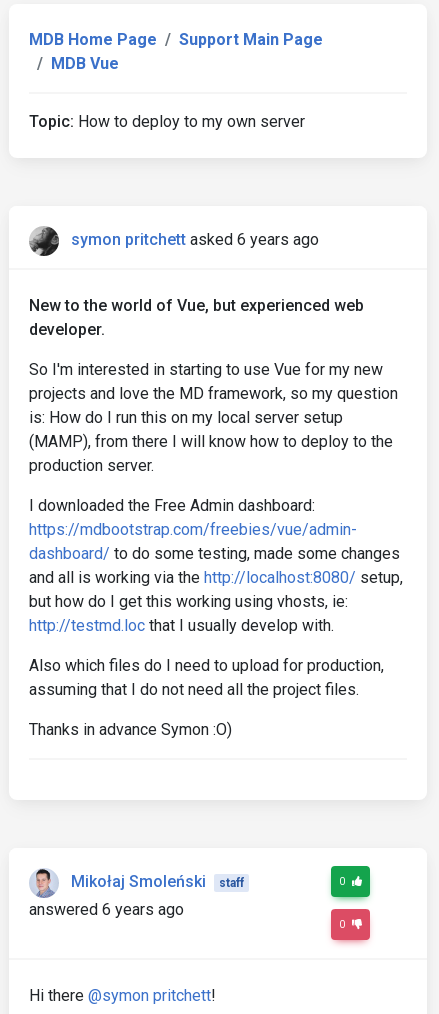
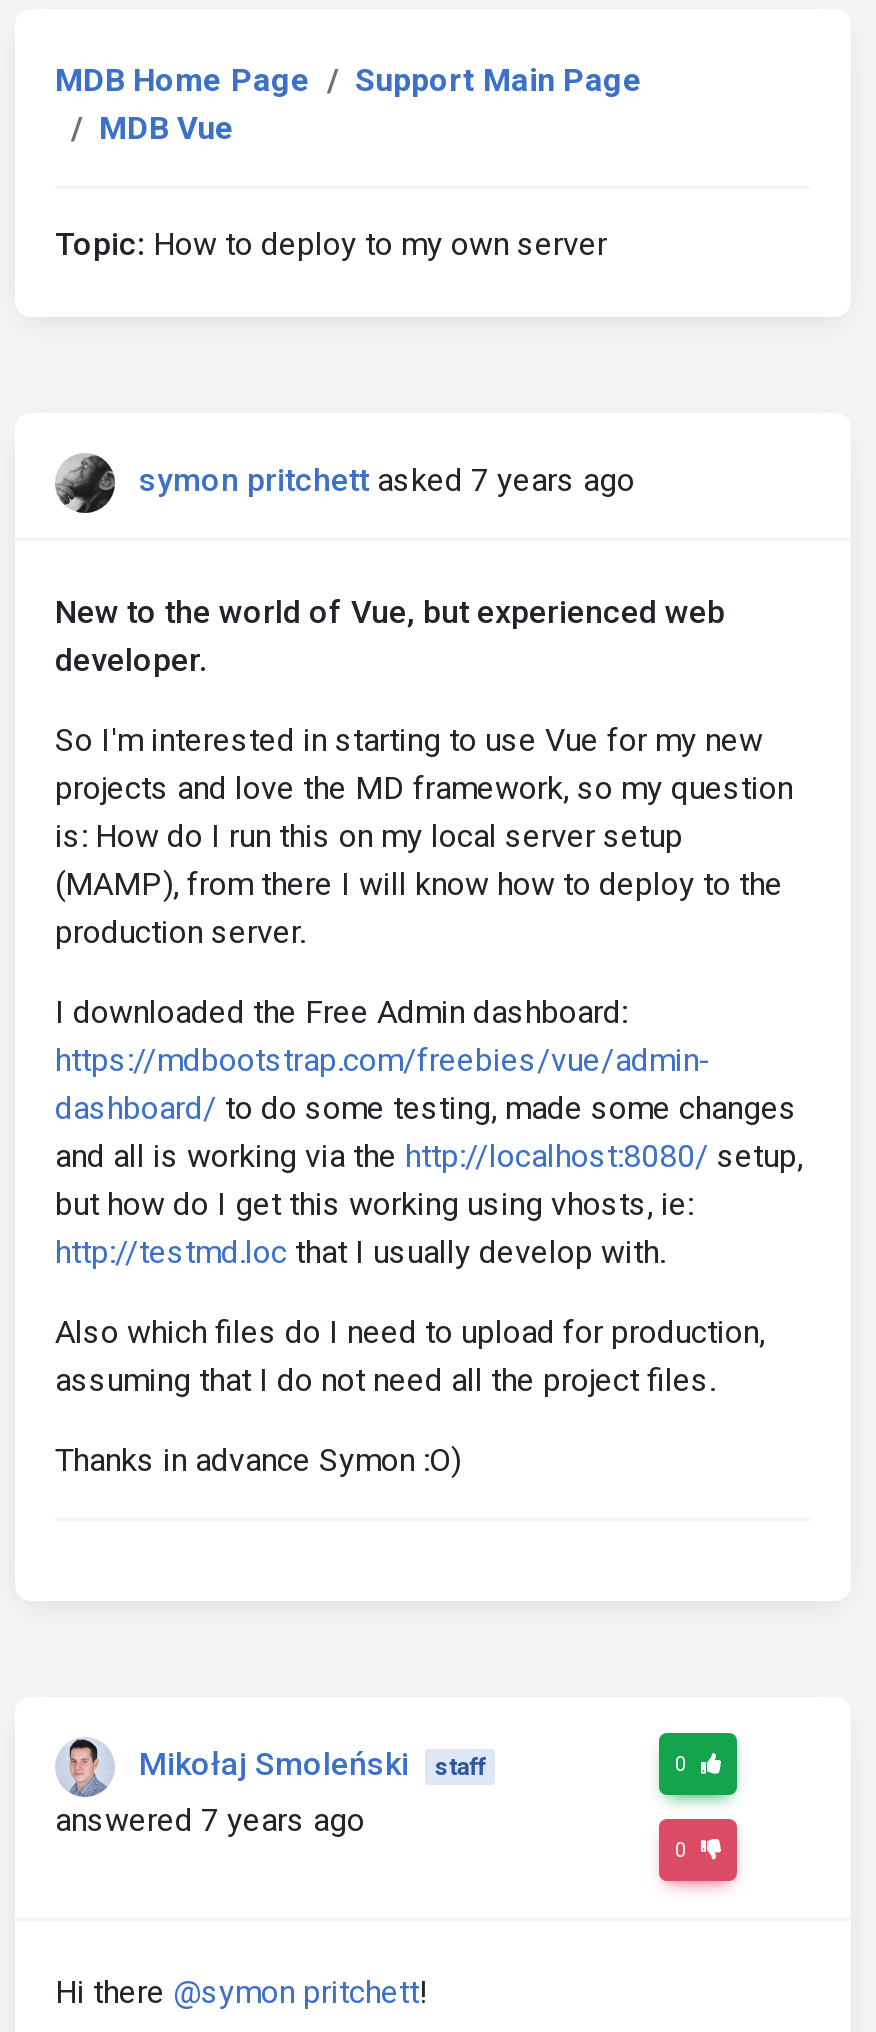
[71,230,319,249] symon pritchett asked 6 years ago -> [139,461,635,499] symon pritchett asked 7 years ago
[29,900,184,919] answered 6 years ago -> [55,1801,365,1839] answered 7 years ago

